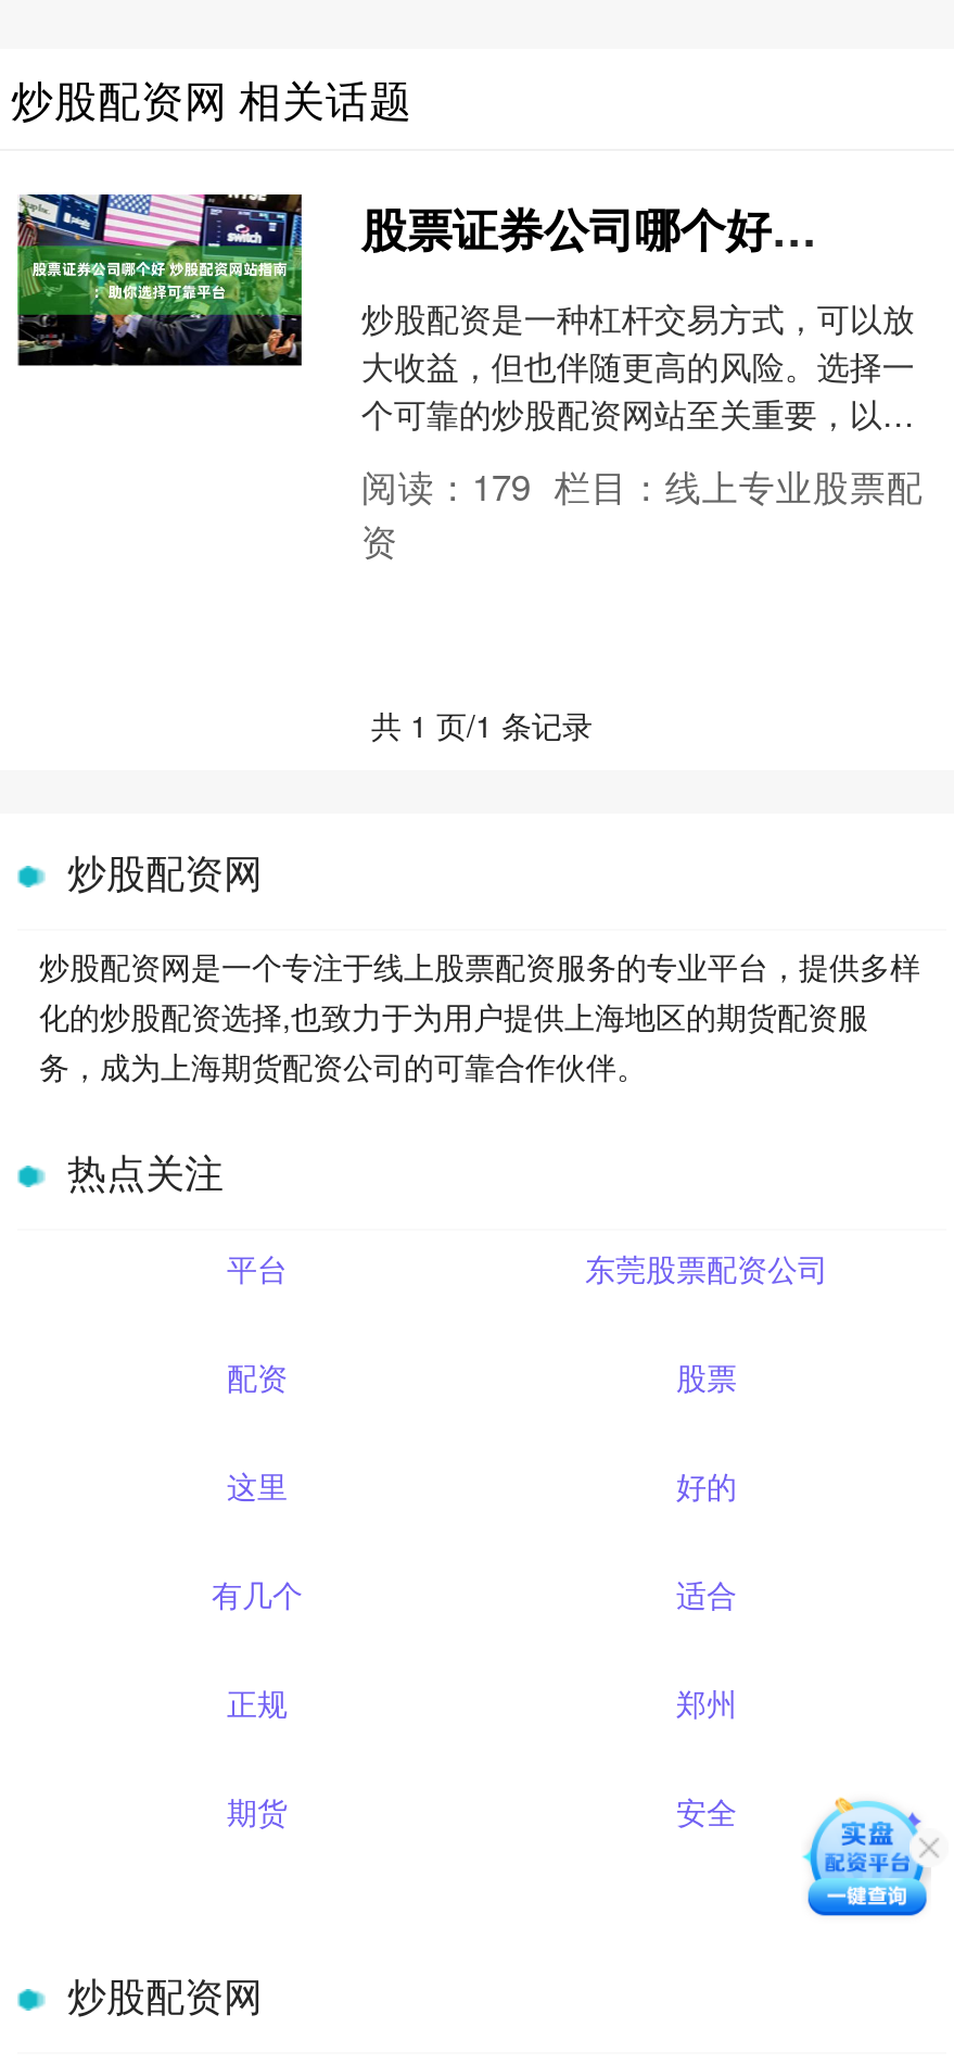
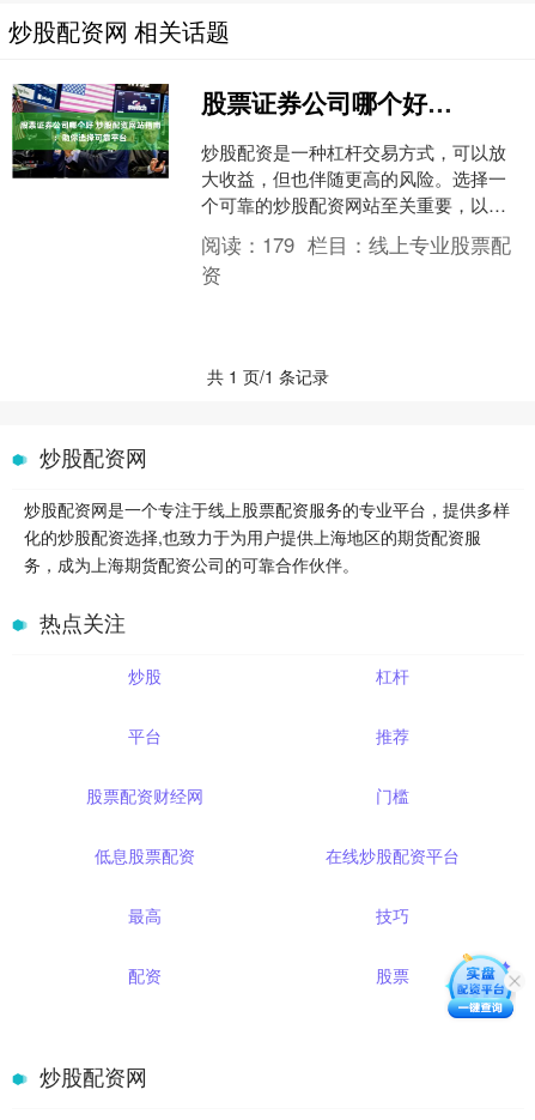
none -> [127,664,409,688] 炒股 | 杠杆
moved [227,1246,288,1289] -> [127,724,161,747]: 平台
[585,1246,828,1289] 东莞股票配资公司 -> [86,724,459,927] 推荐 | 股票配资财经网 | 门槛 | 低息股票配资 | 在线炒股配资平台 | 最高 | 技巧
moved [227,1355,737,1398] -> [127,963,409,987]: 配资 | 股票
[212,1463,737,1833] 这里 | 好的 | 有几个 | 适合 | 正规 | 郑州 | 期货 | 安全 -> none

